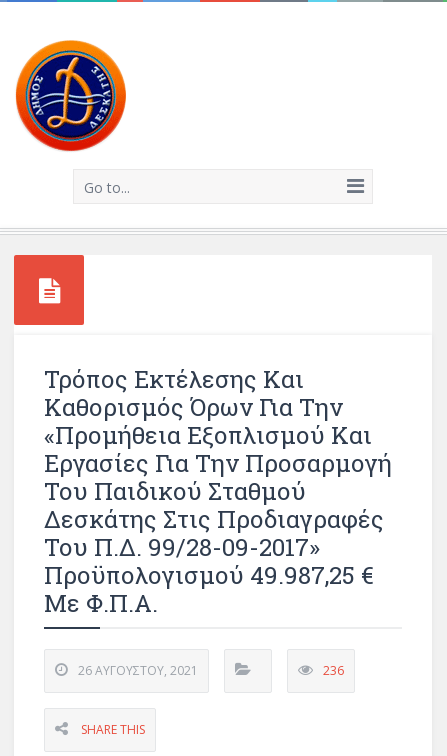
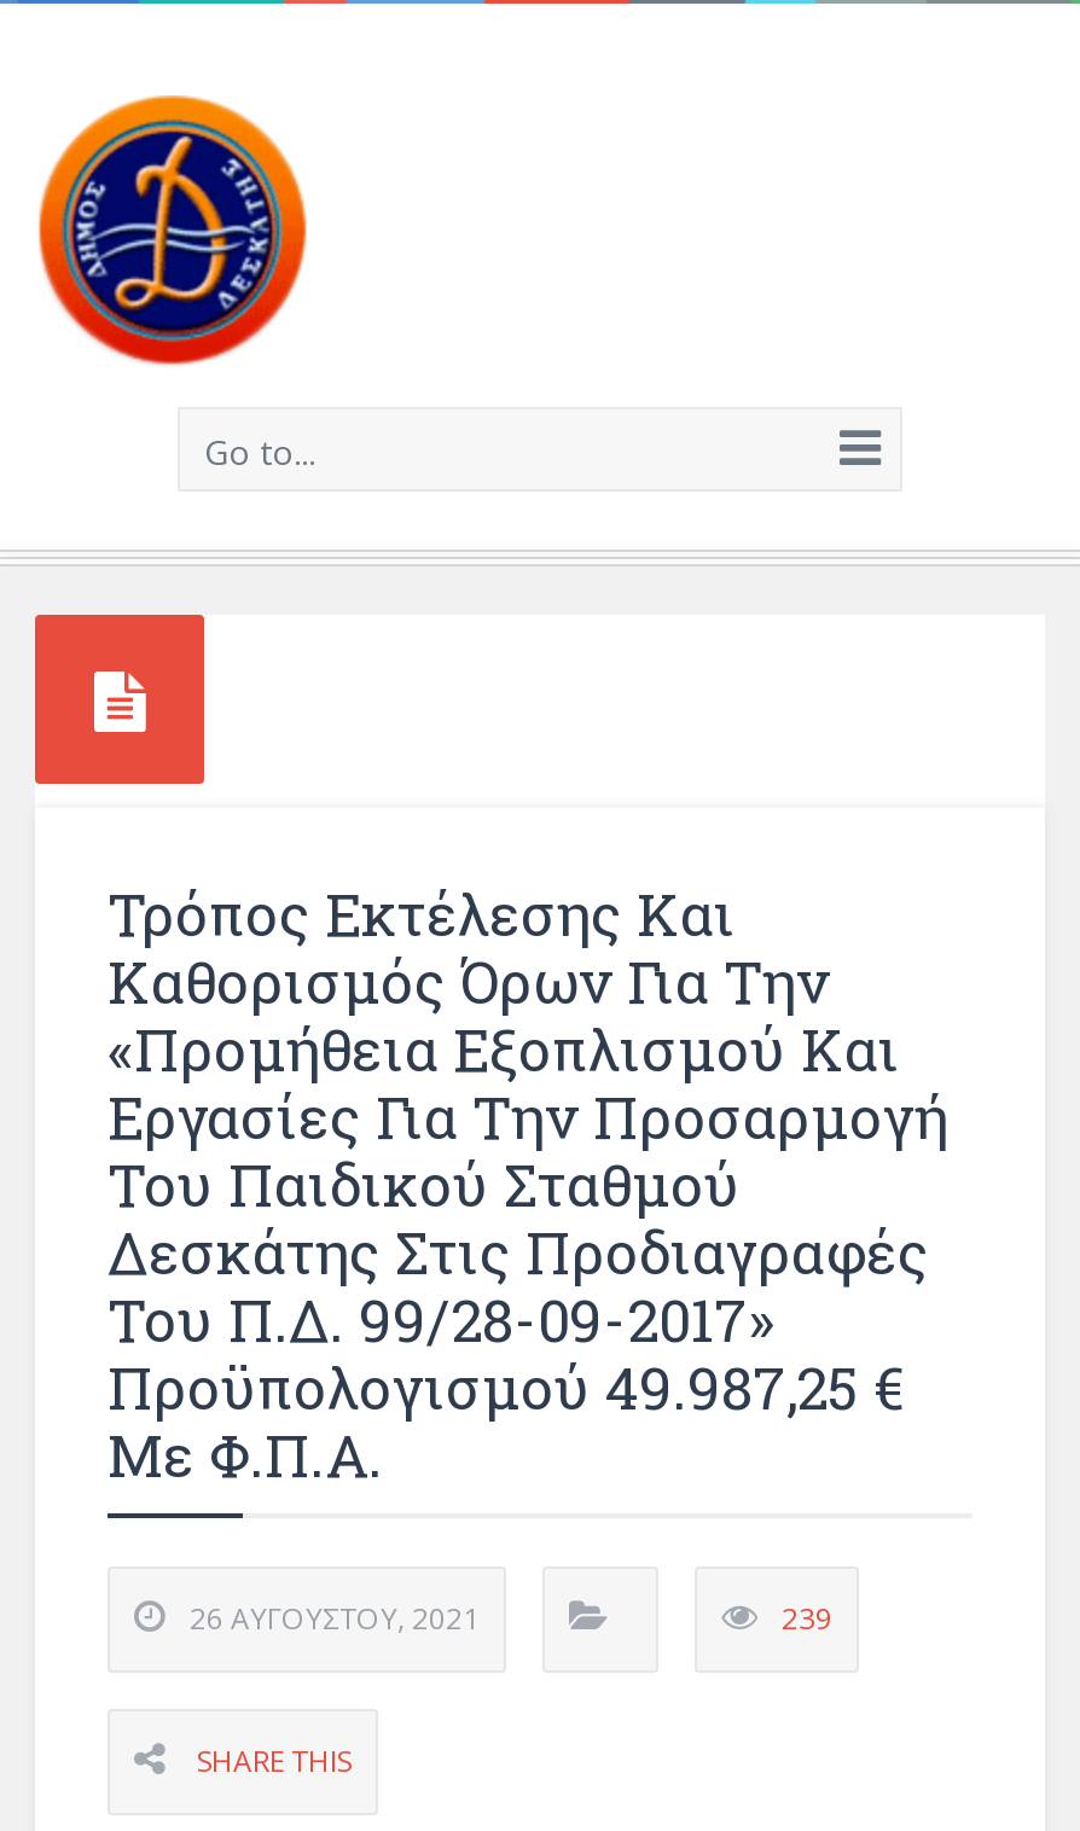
[323,662,344,679] 236 -> [782,1598,832,1639] 239

